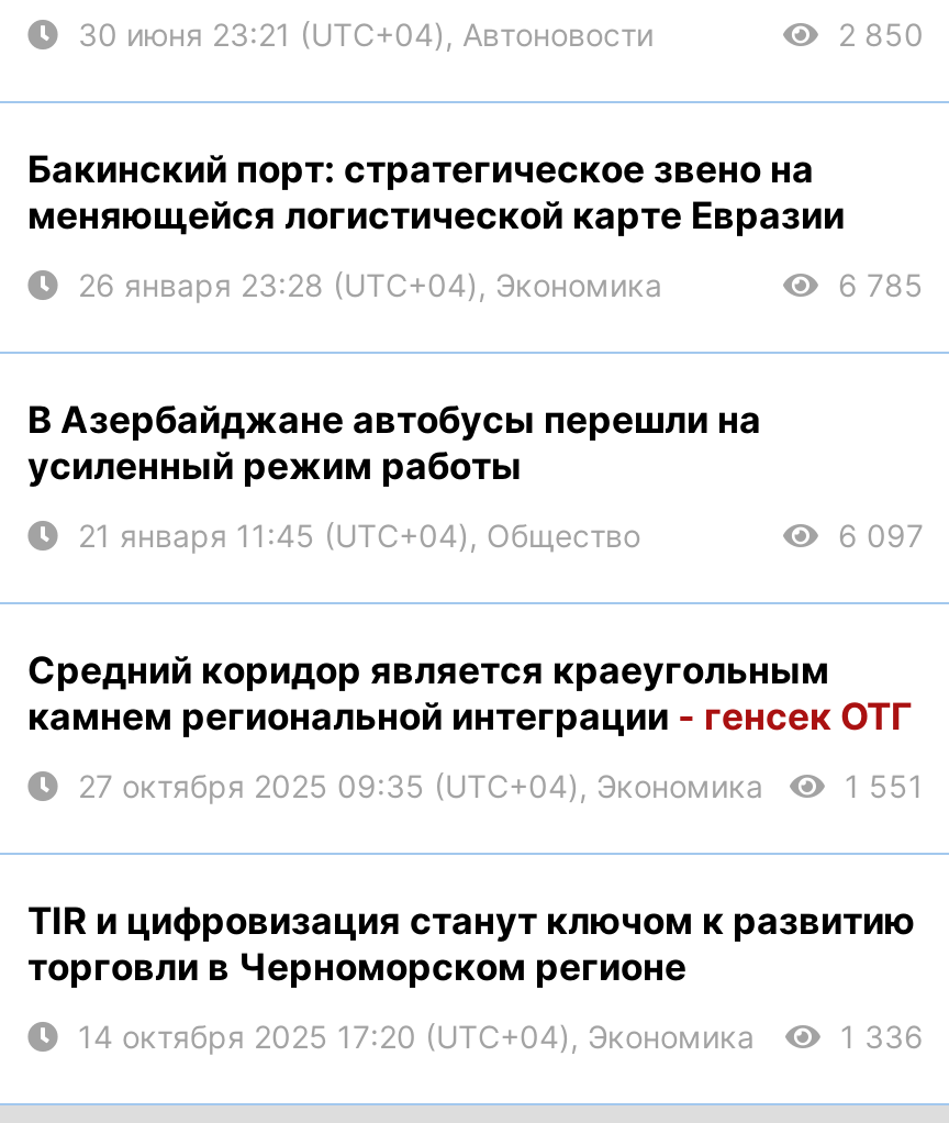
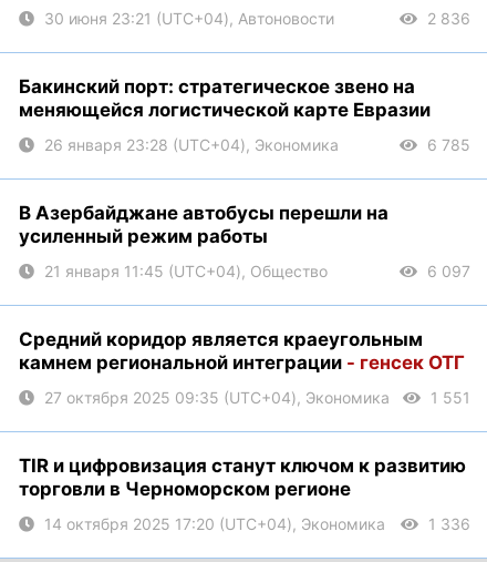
[829,15,924,53] 2 850 -> [423,9,470,28] 2 836

